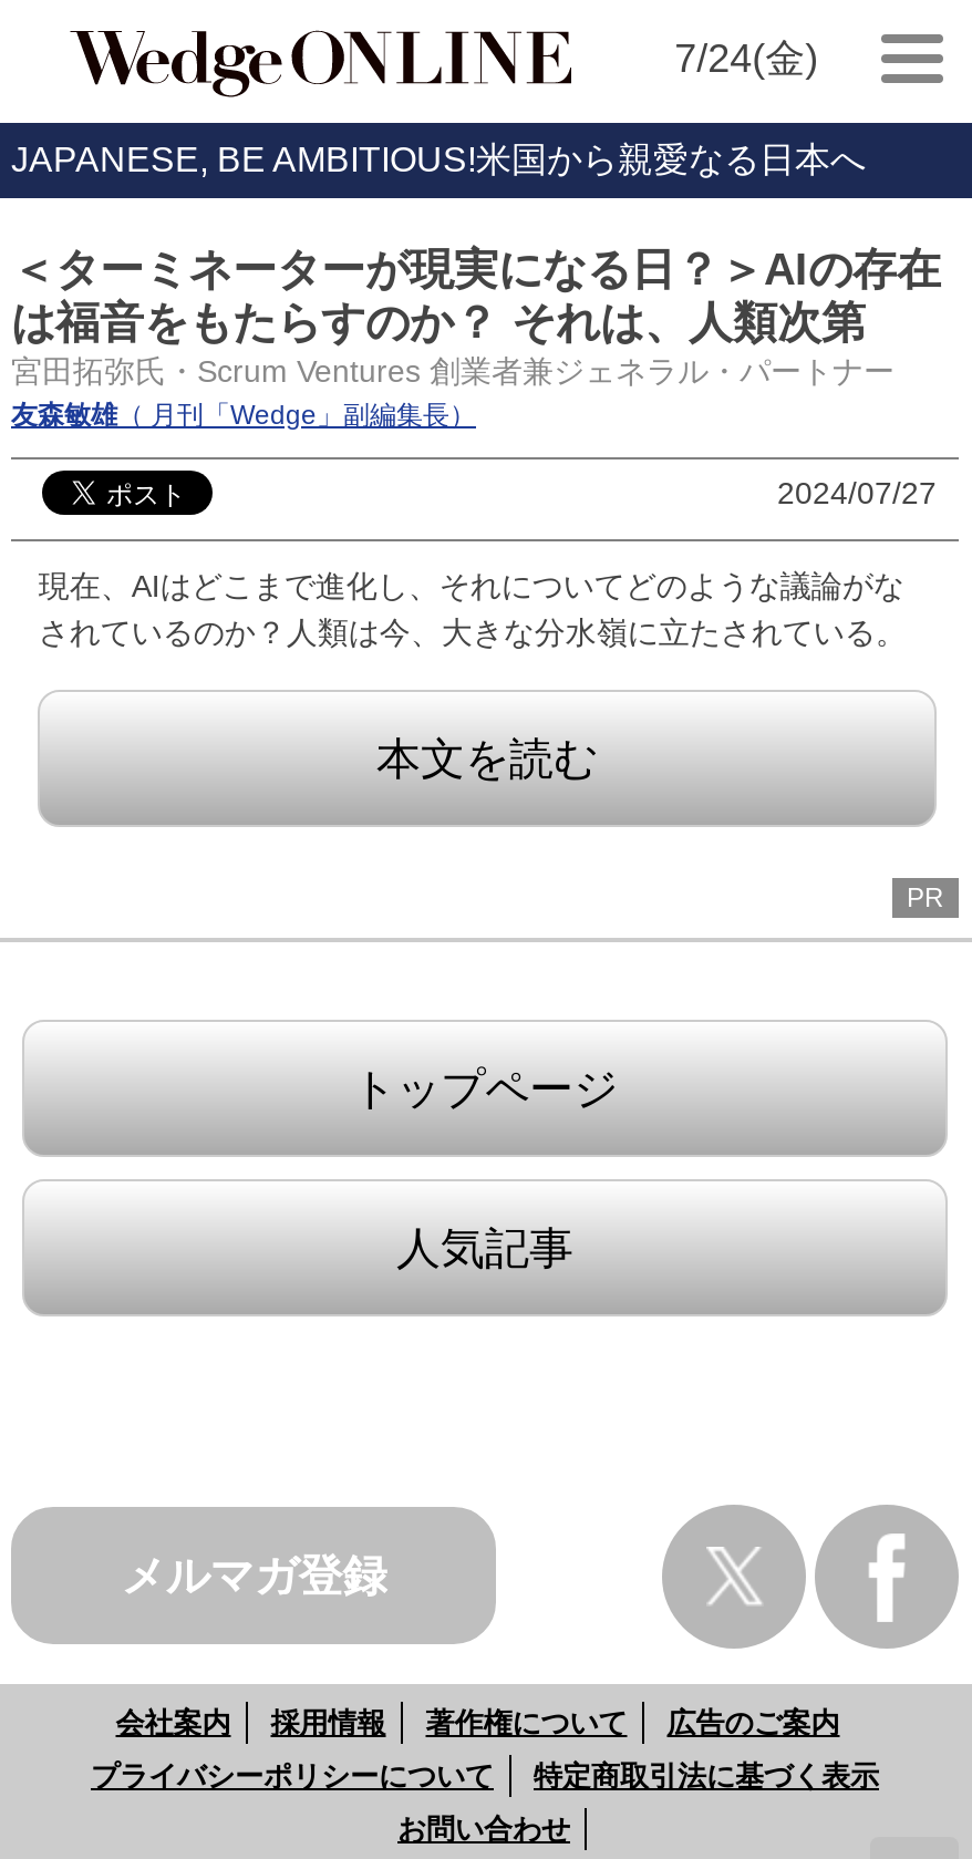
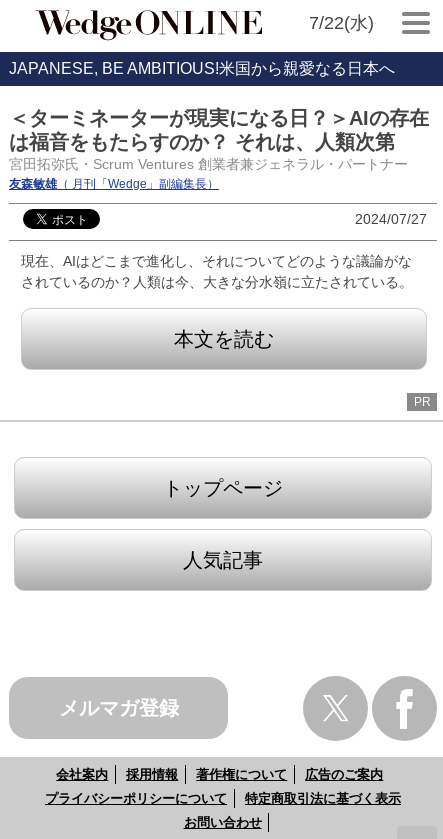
[674,37,818,81] 7/24(金) -> [309,13,374,33] 7/22(水)

